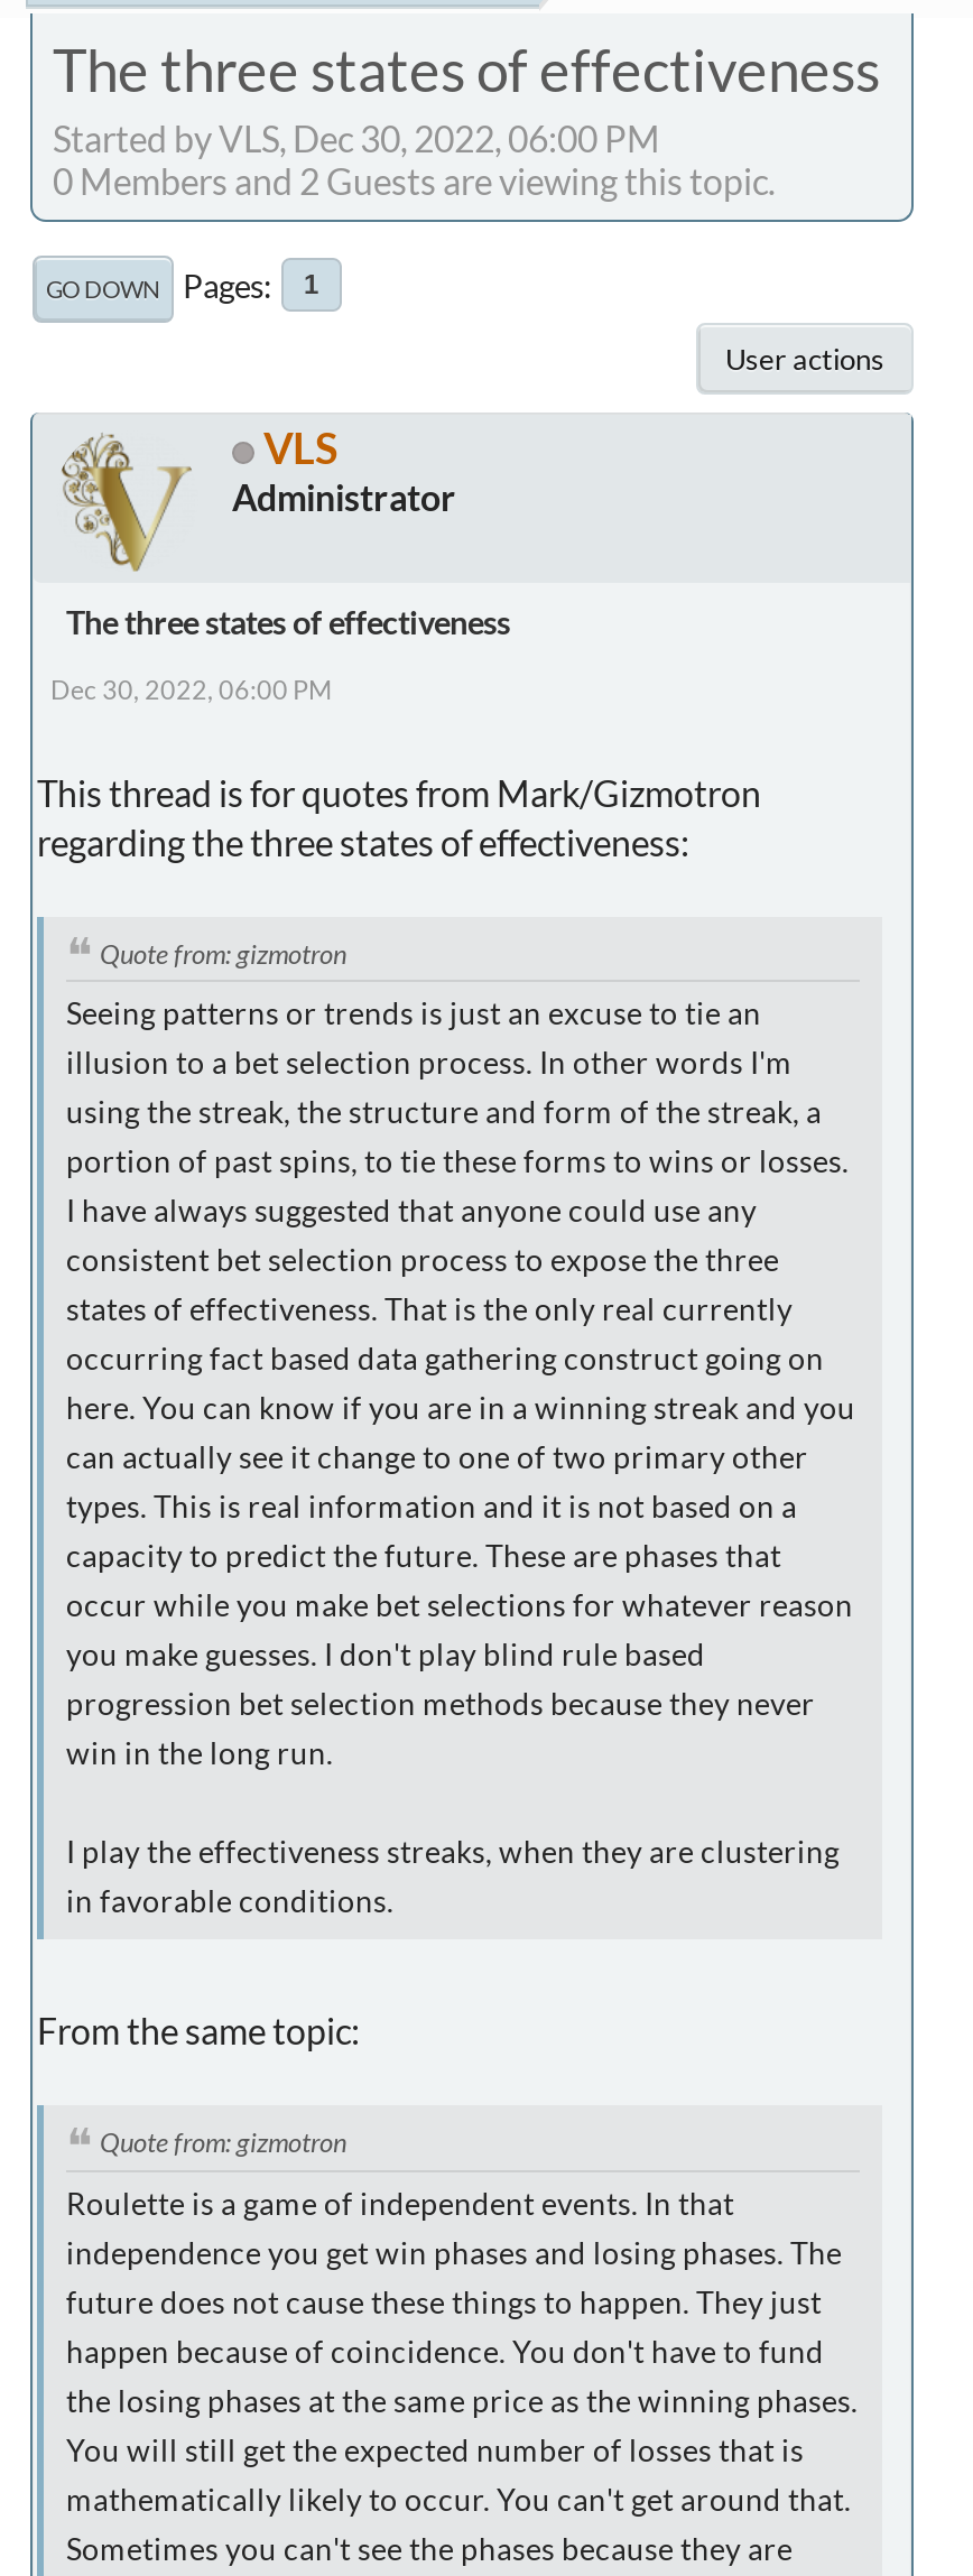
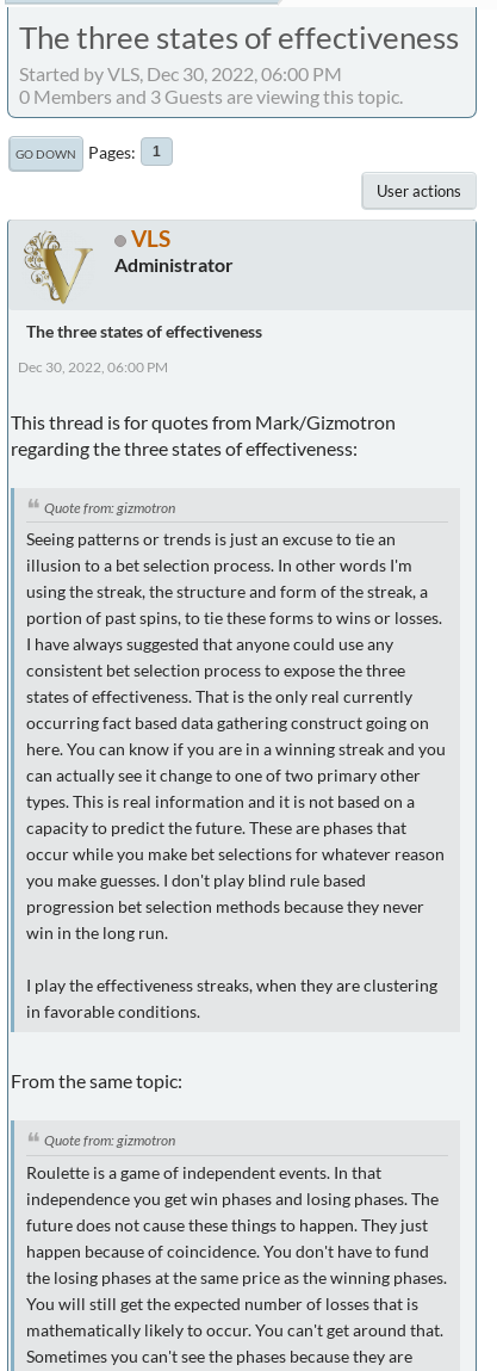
[53,158,775,201] 0 Members and 2 Guests are viewing this topic. -> [19,84,403,107] 0 Members and 3 Guests are viewing this topic.

